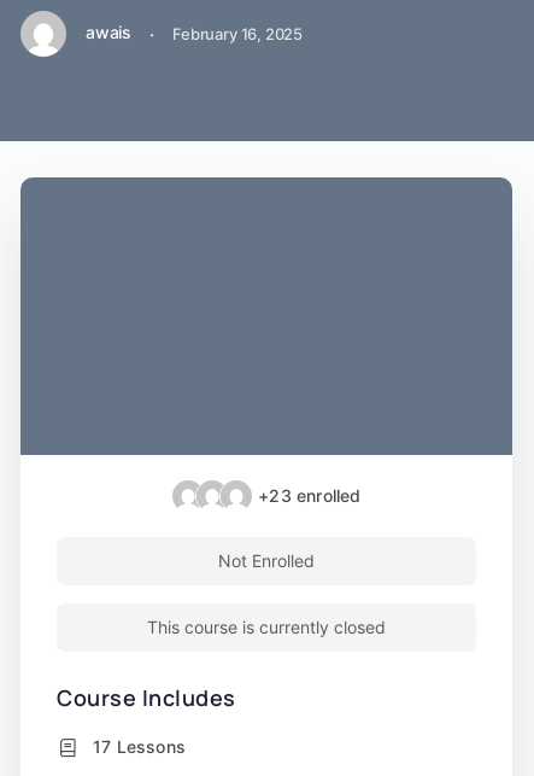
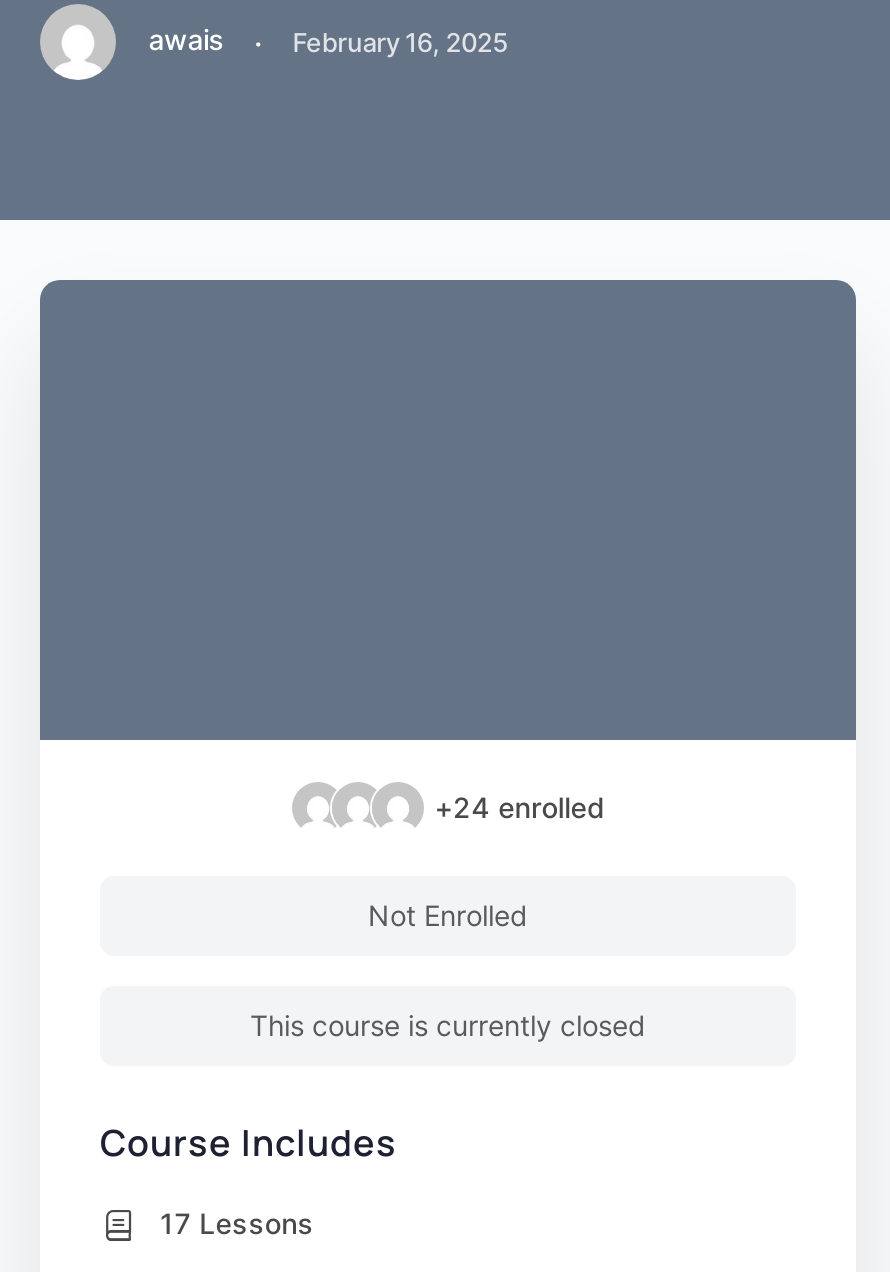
[258,485,361,505] +23 enrolled -> [435,789,605,823] +24 enrolled

